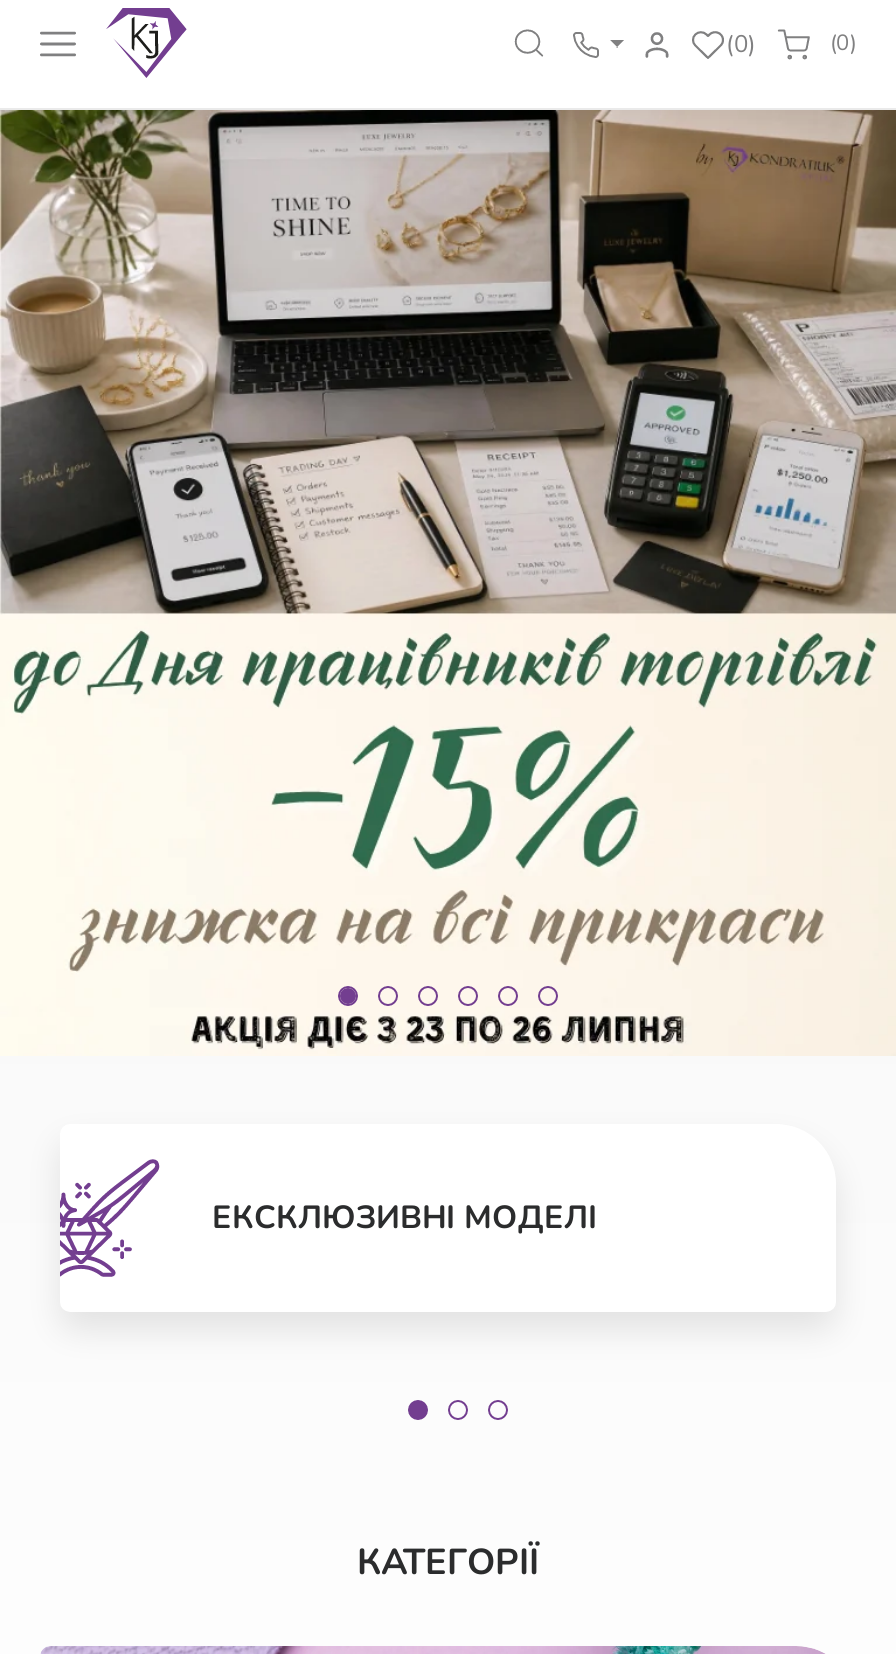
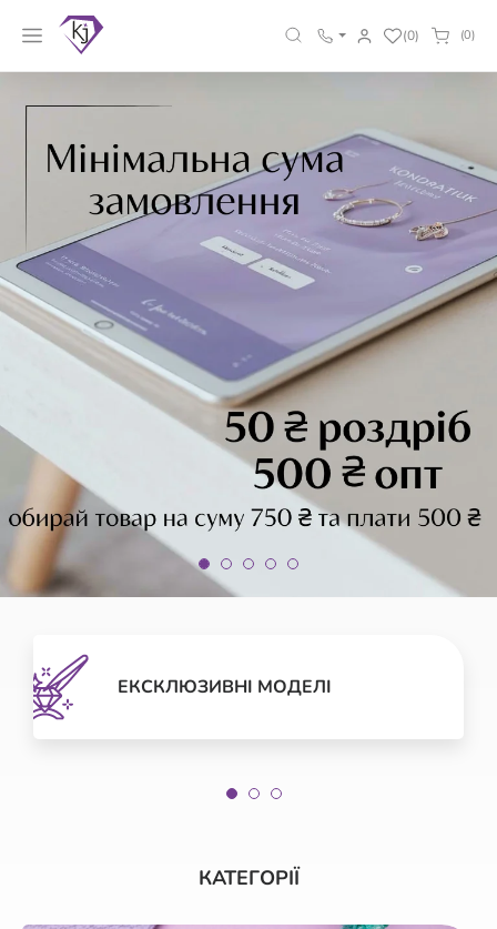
[6,110,890,1056] [image] -> [3,73,494,598] [image]

